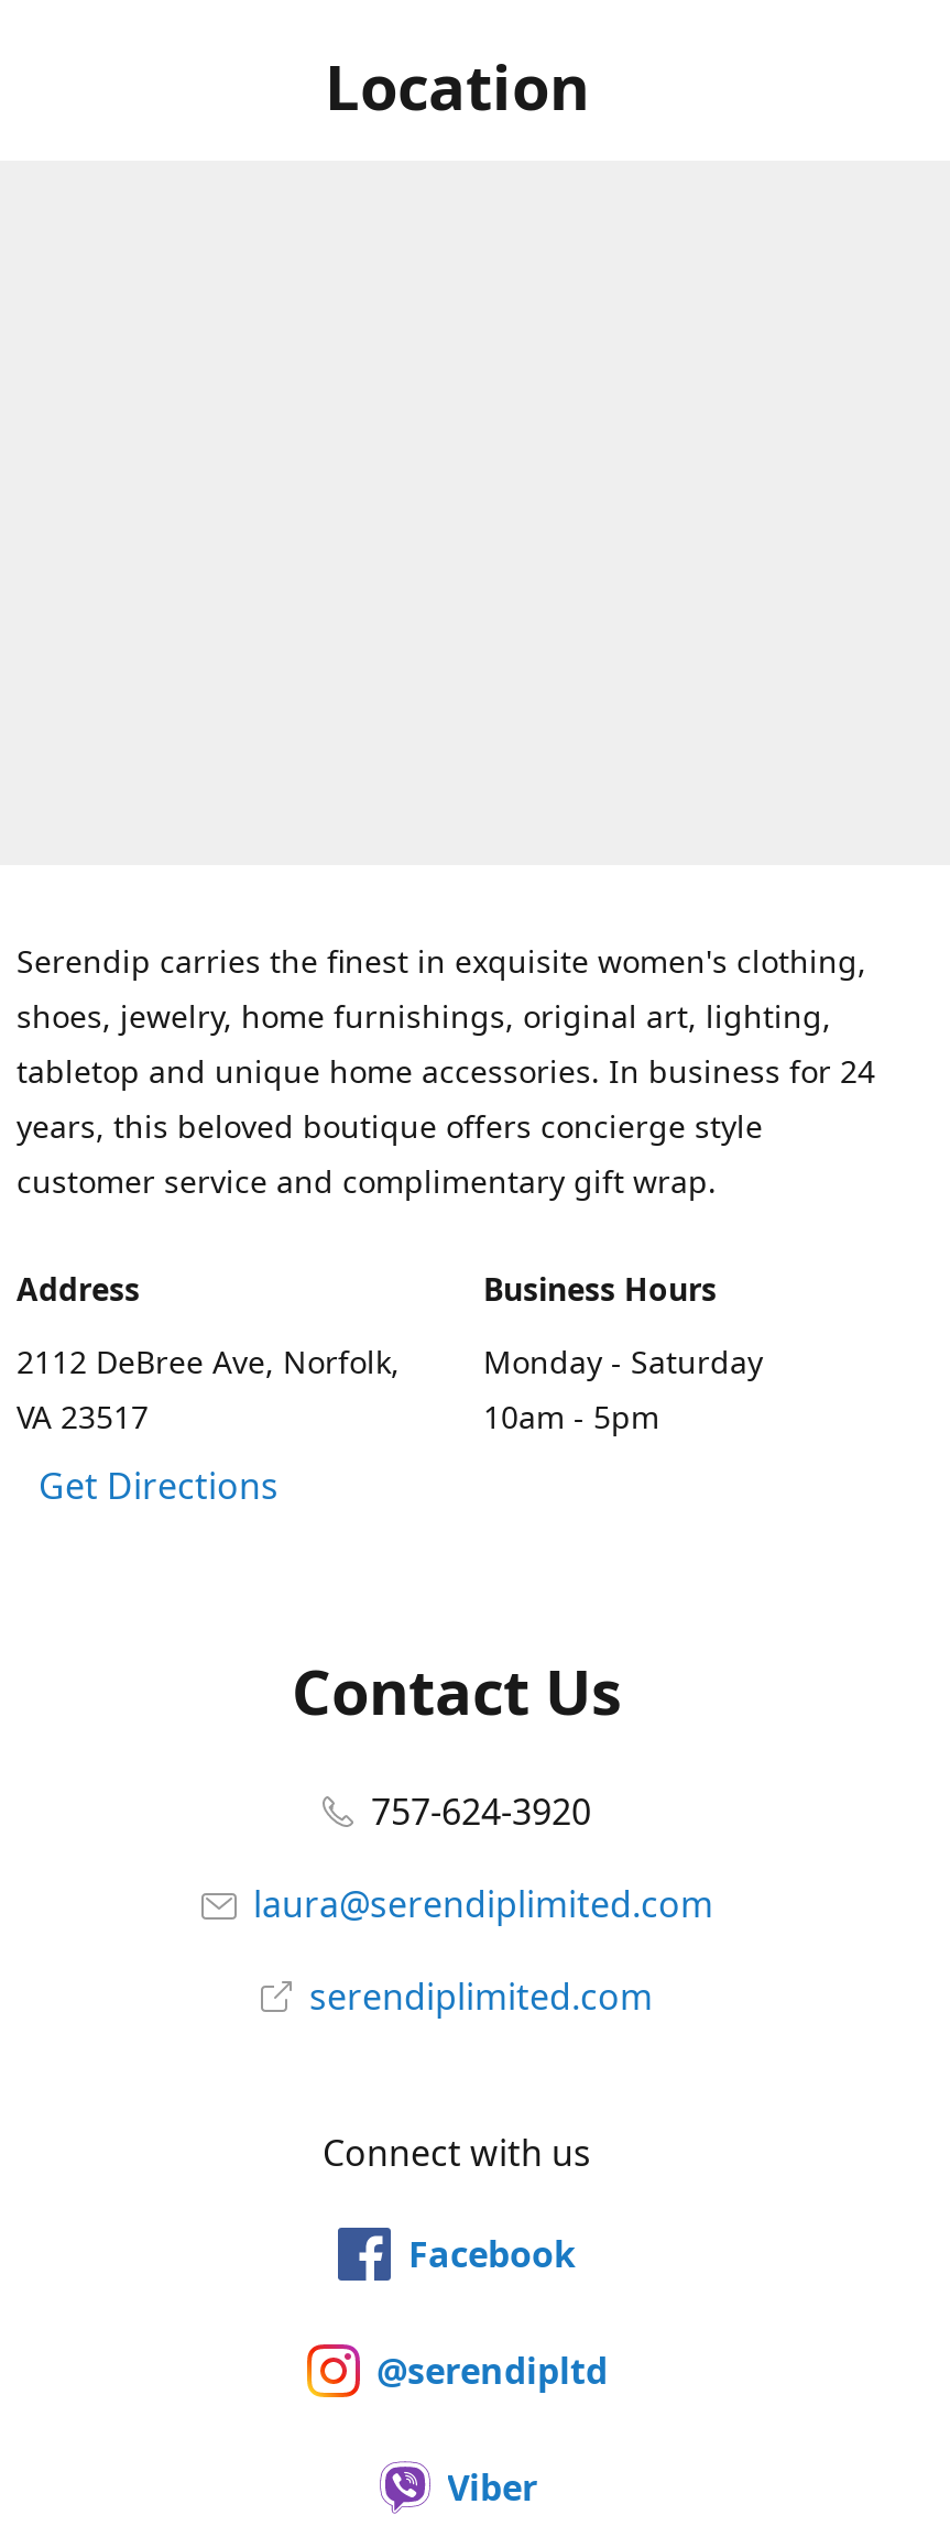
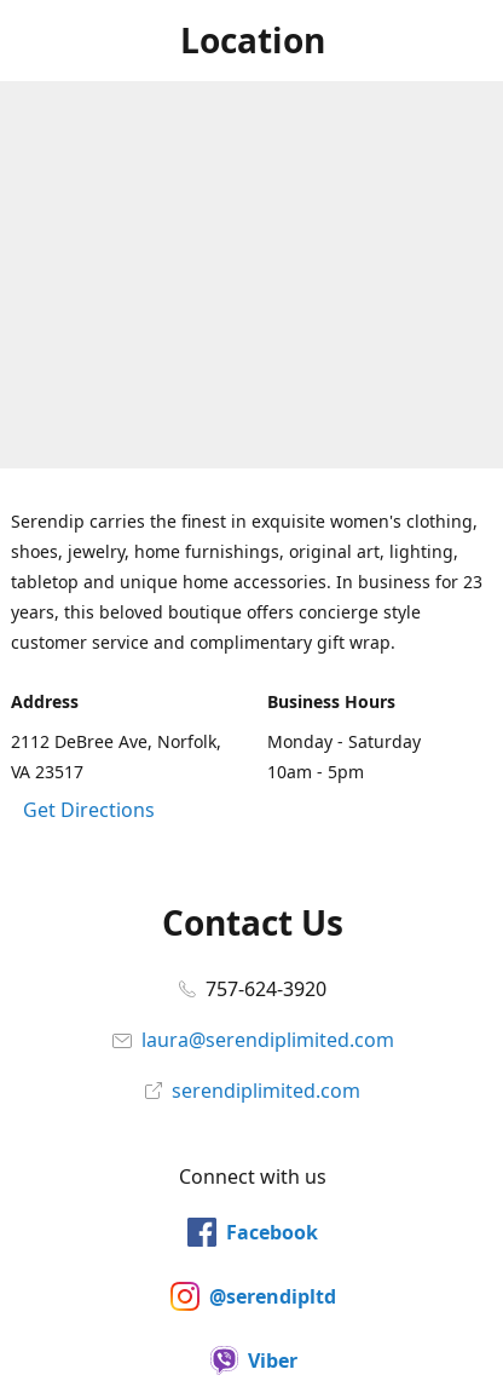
[17,1050,875,1092] tabletop and unique home accessories. In business for 24 -> [11,570,482,593] tabletop and unique home accessories. In business for 23

